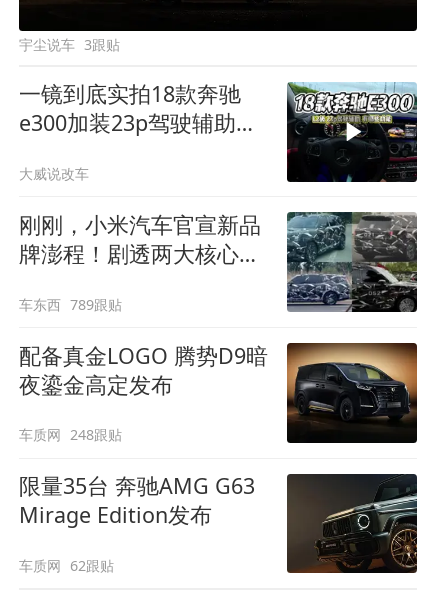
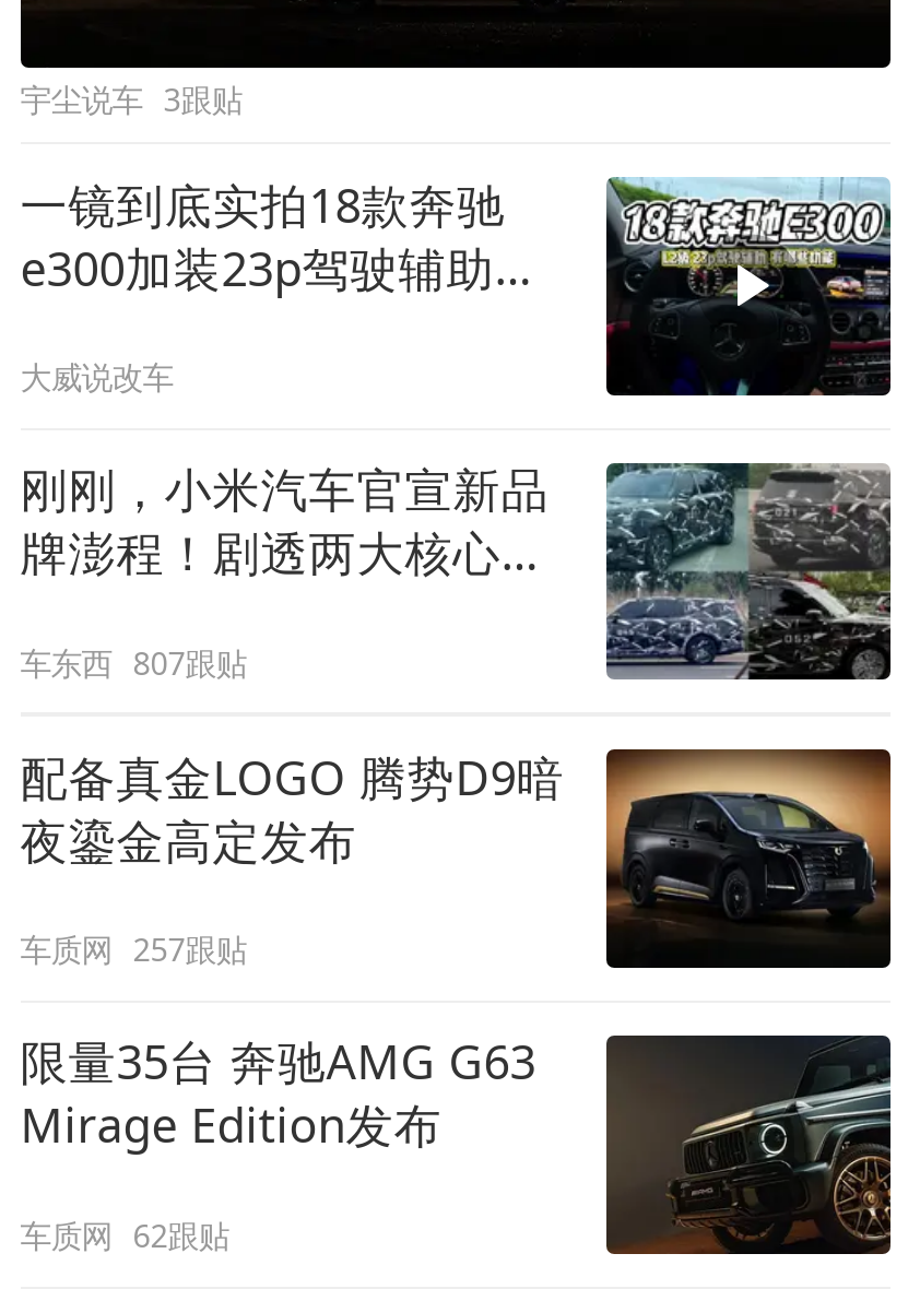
[19,294,122,313] 车东西 789跟贴 -> [20,641,246,683] 车东西 807跟贴
[19,425,122,444] 车质网 248跟贴 -> [20,929,246,970] 车质网 257跟贴

